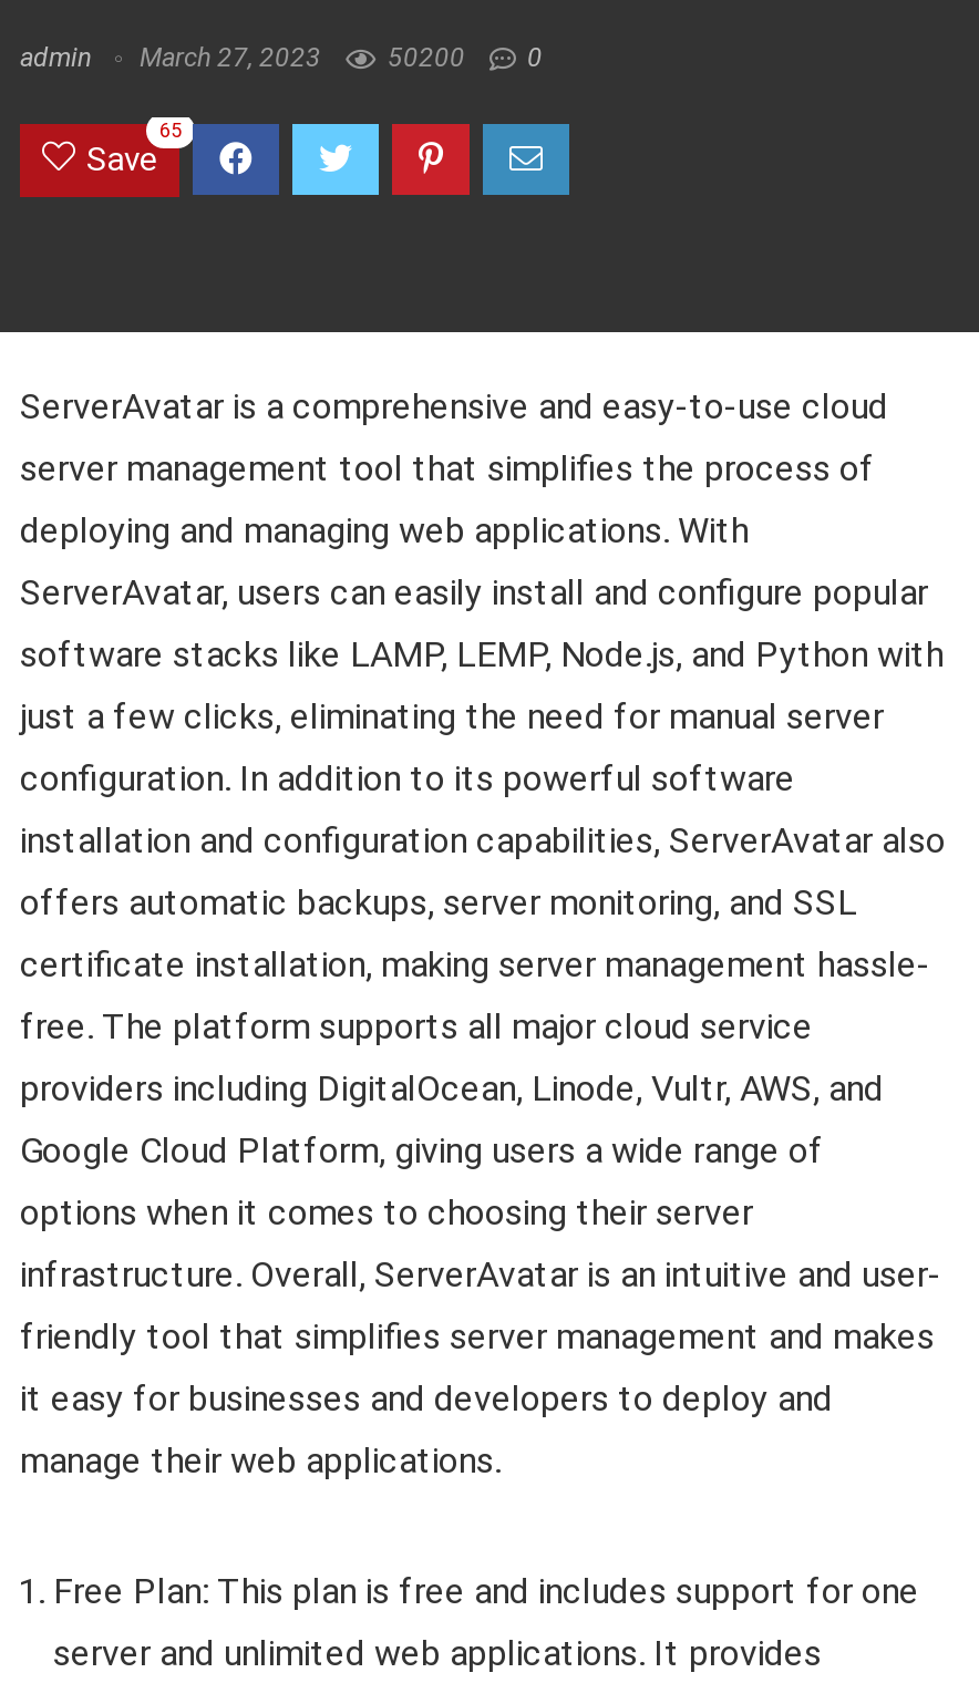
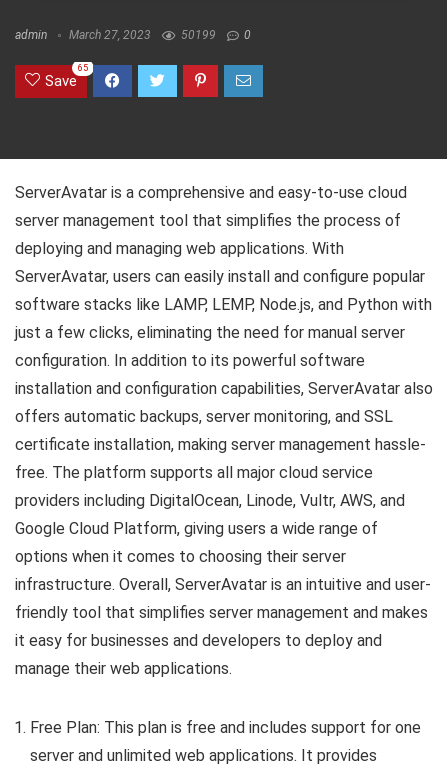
[388,42,543,73] 50200 0 -> [181,28,251,42] 50199 0

